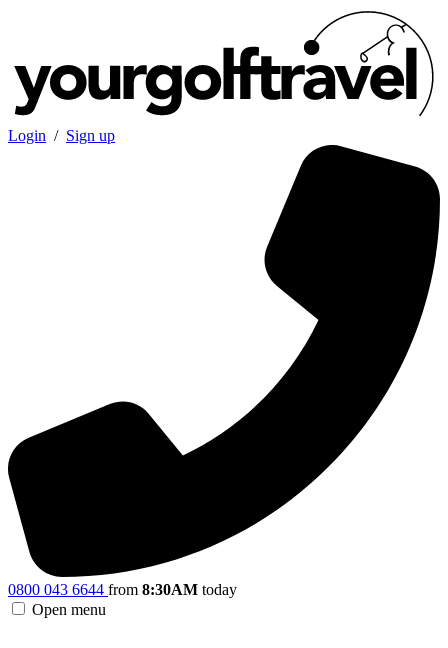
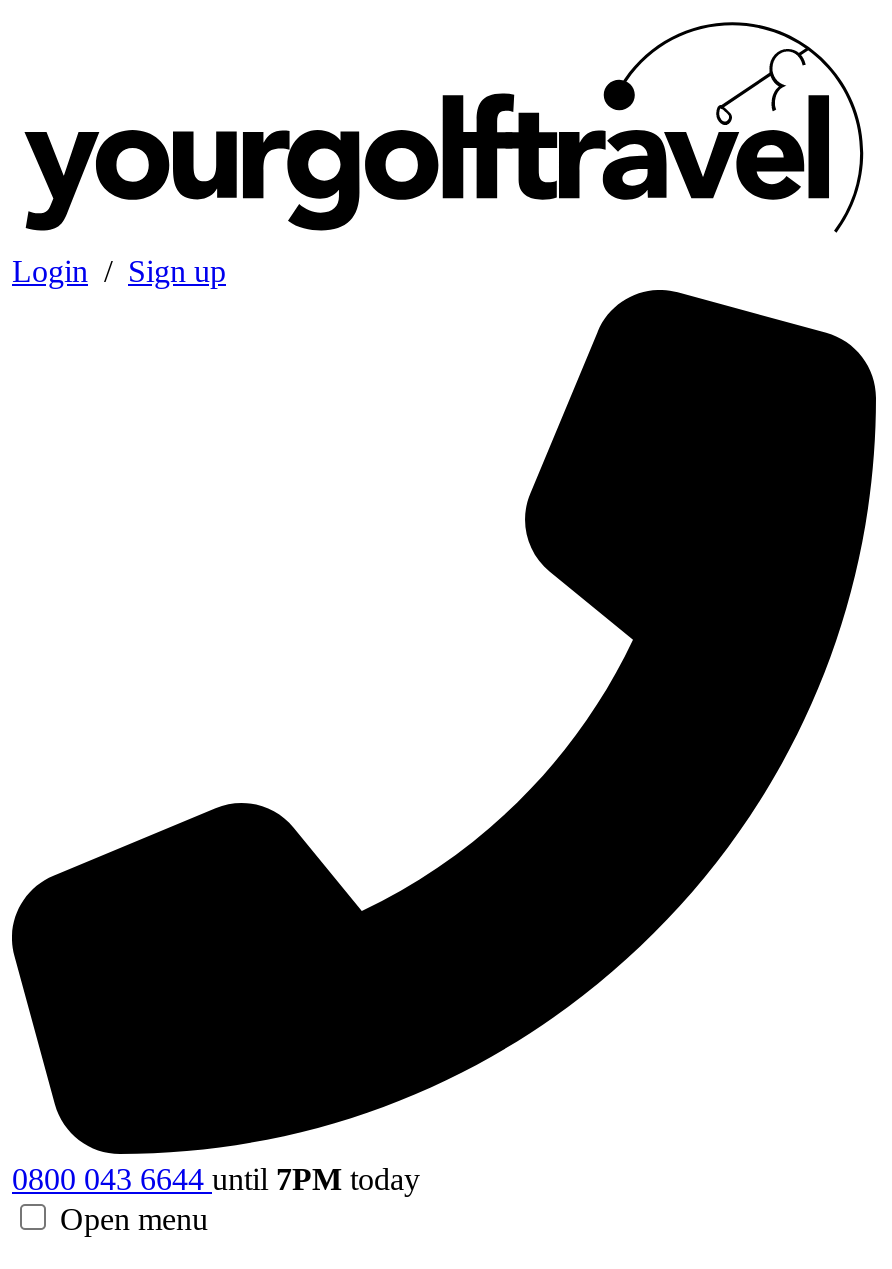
[8,581,237,598] 0800 043 6644 from 8:30AM today -> [12,1162,420,1196] 0800 043 6644 until 7PM today

